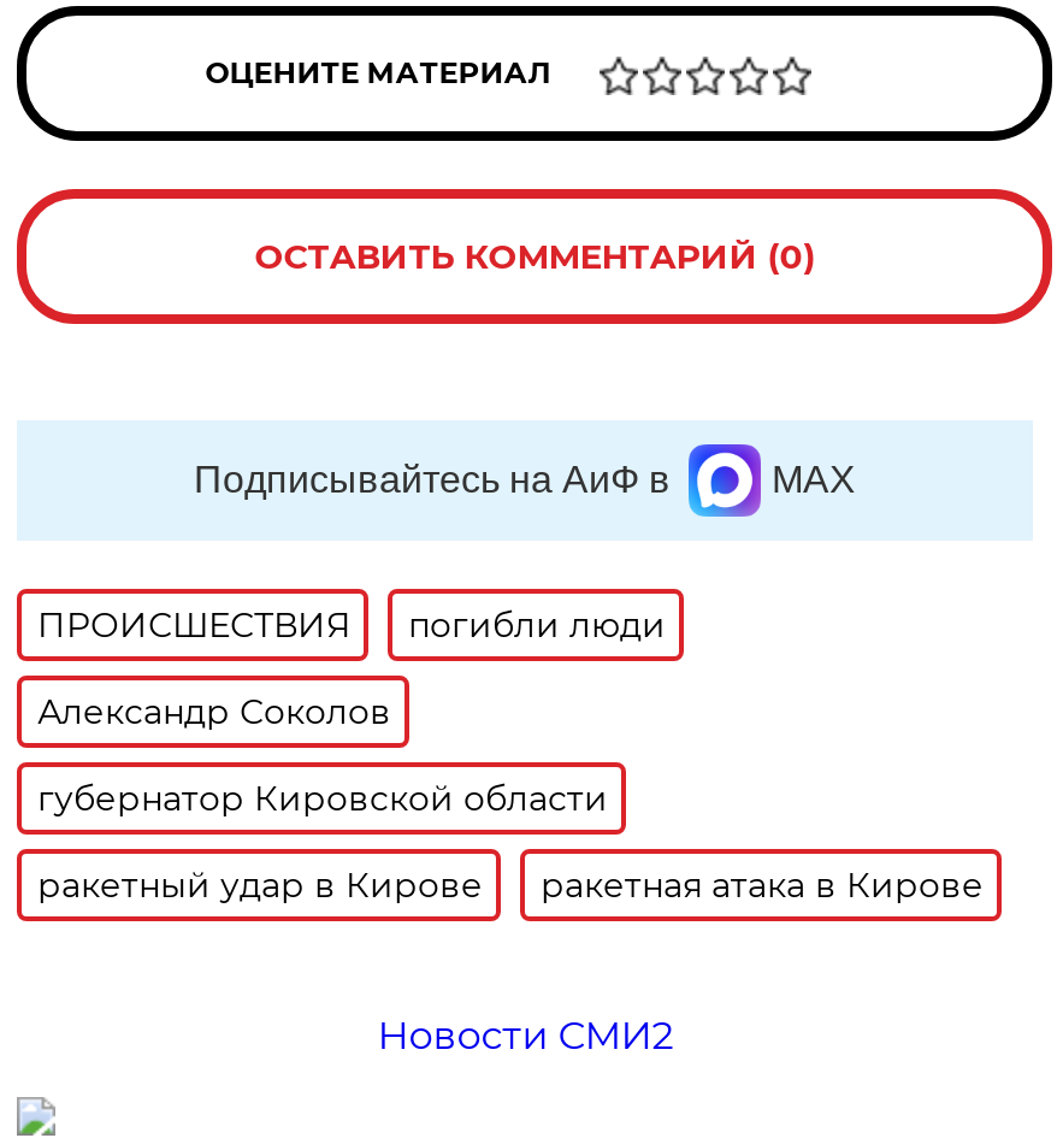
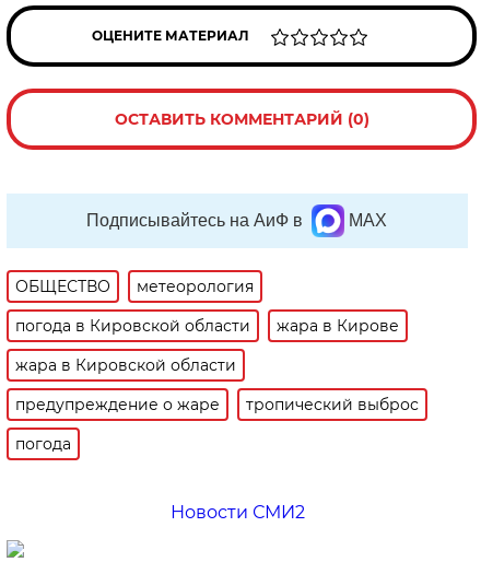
[37,604,983,908] ПРОИСШЕСТВИЯ | погибли люди | Александр Соколов | губернатор Кировской области | ракетный удар в Кирове | ракетная атака в Кирове -> [16,277,419,454] ОБЩЕСТВО | метеорология | погода в Кировской области | жара в Кирове | жара в Кировской области | предупреждение о жаре | тропический выброс | погода

